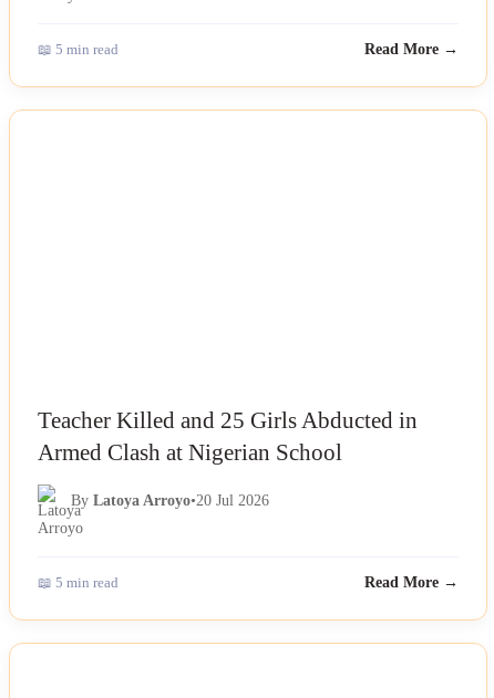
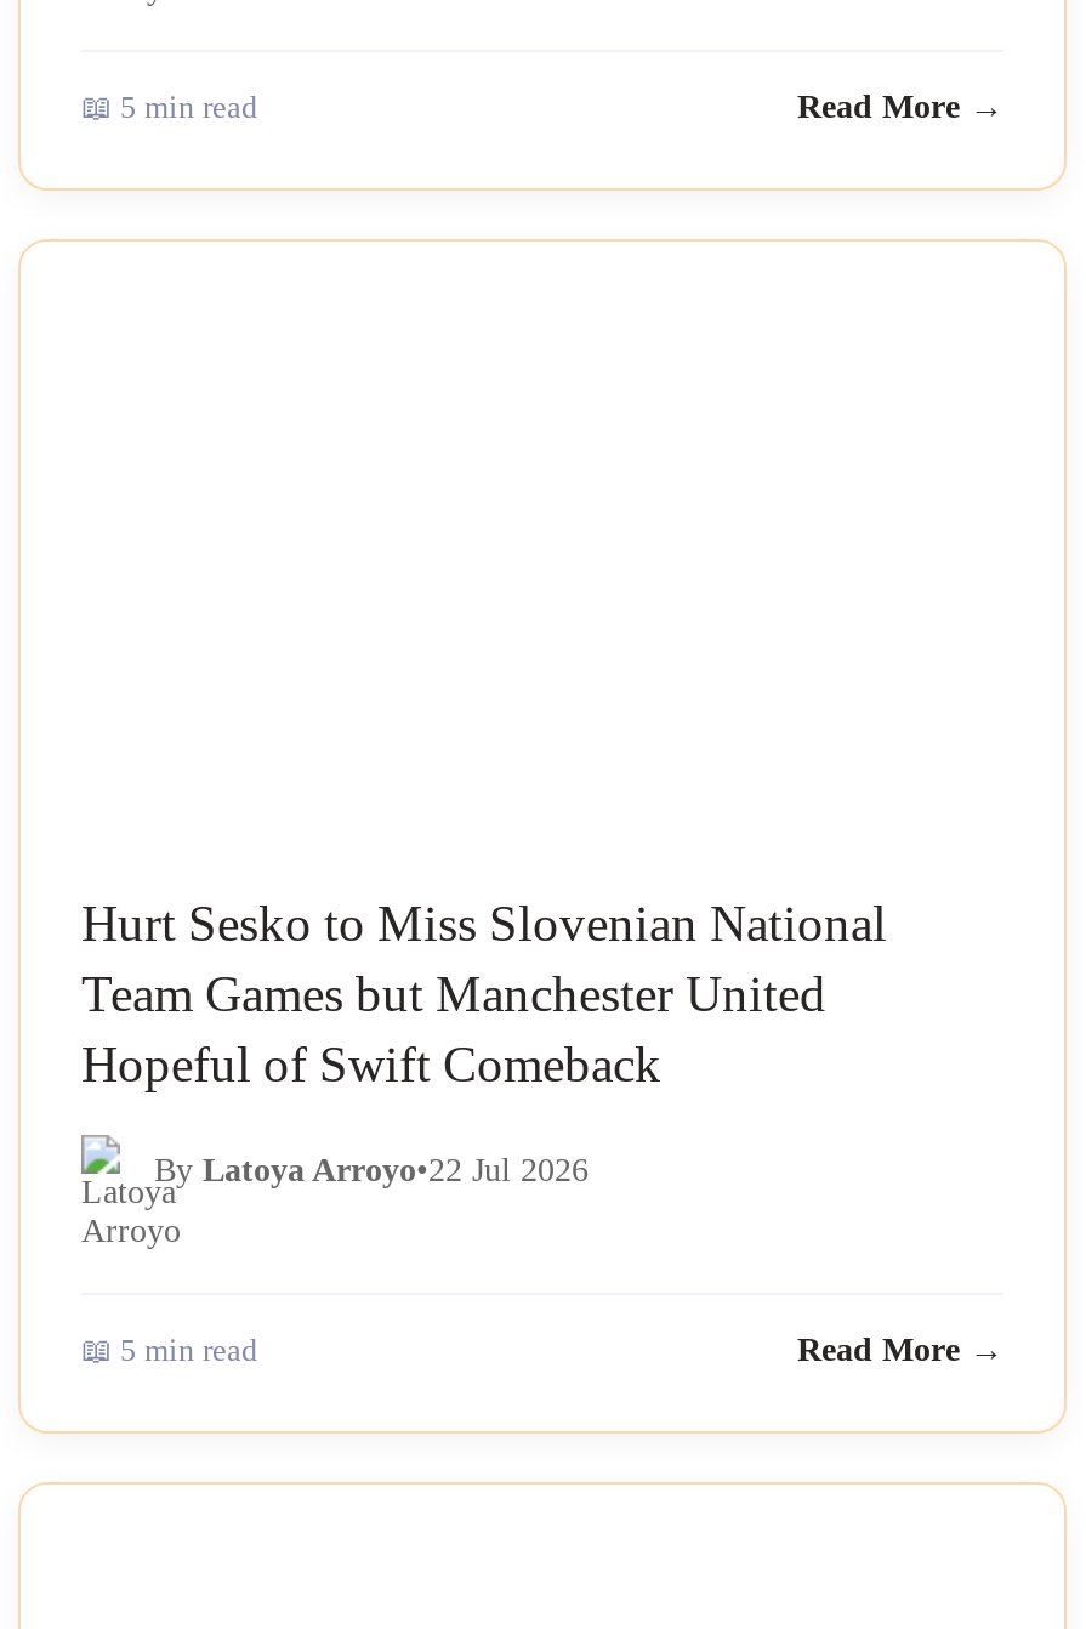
[38,408,418,465] Teacher Killed and 25 Girls Abducted in | Armed Clash at Nigerian School -> [81,894,887,1091] Hurt Sesko to Miss Slovenian National | Team Games but Manchester United | Hopeful of Swift Comeback
[71,493,269,509] By Latoya Arroyo•20 Jul 2026 -> [154,1152,589,1188] By Latoya Arroyo•22 Jul 2026

